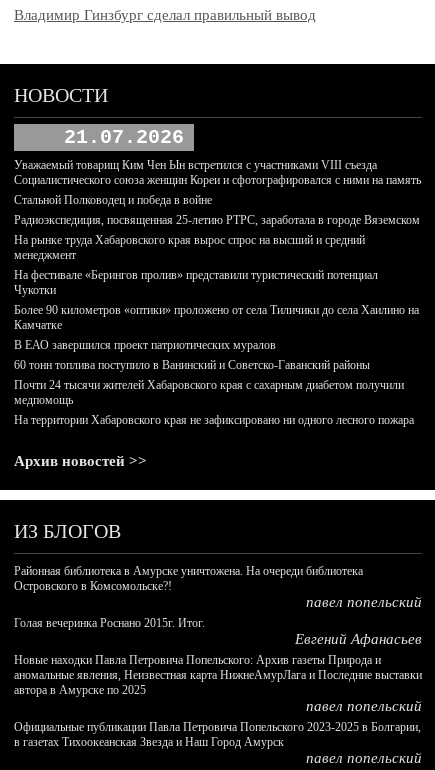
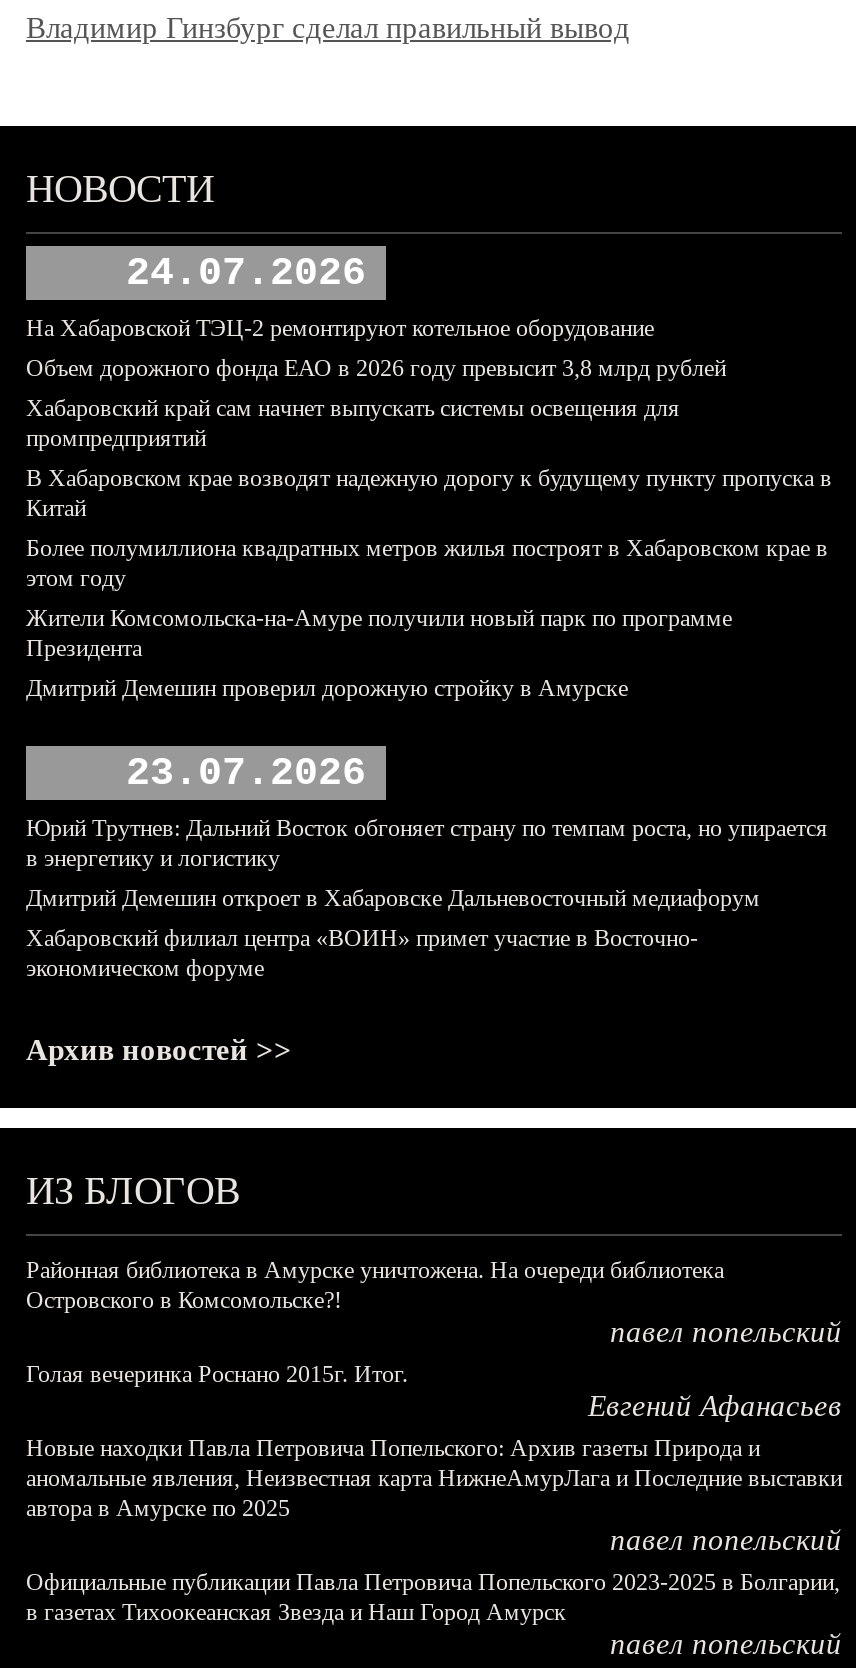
[14,126,421,427] 21.07.2026 | Уважаемый товарищ Ким Чен Ын встретился с участниками VIII съезда | Социалистического союза женщин Кореи и сфотографировался с ними на память | Стальной Полководец и победа в войне | Радиоэкспедиция, посвященная 25-летию РТРС, заработала в городе Вяземском | На рынке труда Хабаровского края вырос спрос на высший и средний | менеджмент | На фестивале «Берингов пролив» представили туристический потенциал | Чукотки | Более 90 километров «оптики» проложено от села Тиличики до села Хаилино на | Камчатке | В ЕАО завершился проект патриотических муралов | 60 тонн топлива поступило в Ванинский и Советско-Гаванский районы | Почти 24 тысячи жителей Хабаровского края с сахарным диабетом получили | медпомощь | На территории Хабаровского края не зафиксировано ни одного лесного пожара -> [26,250,832,982] 24.07.2026 | На Хабаровской ТЭЦ-2 ремонтируют котельное оборудование | Объем дорожного фонда ЕАО в 2026 году превысит 3,8 млрд рублей | Хабаровский край сам начнет выпускать системы освещения для | промпредприятий | В Хабаровском крае возводят надежную дорогу к будущему пункту пропуска в | Китай | Более полумиллиона квадратных метров жилья построят в Хабаровском крае в | этом году | Жители Комсомольска-на-Амуре получили новый парк по программе | Президента | Дмитрий Демешин проверил дорожную стройку в Амурске | 23.07.2026 | Юрий Трутнев: Дальний Восток обгоняет страну по темпам роста, но упирается | в энергетику и логистику | Дмитрий Демешин откроет в Хабаровске Дальневосточный медиафорум | Хабаровский филиал центра «ВОИН» примет участие в Восточно- | экономическом форуме

